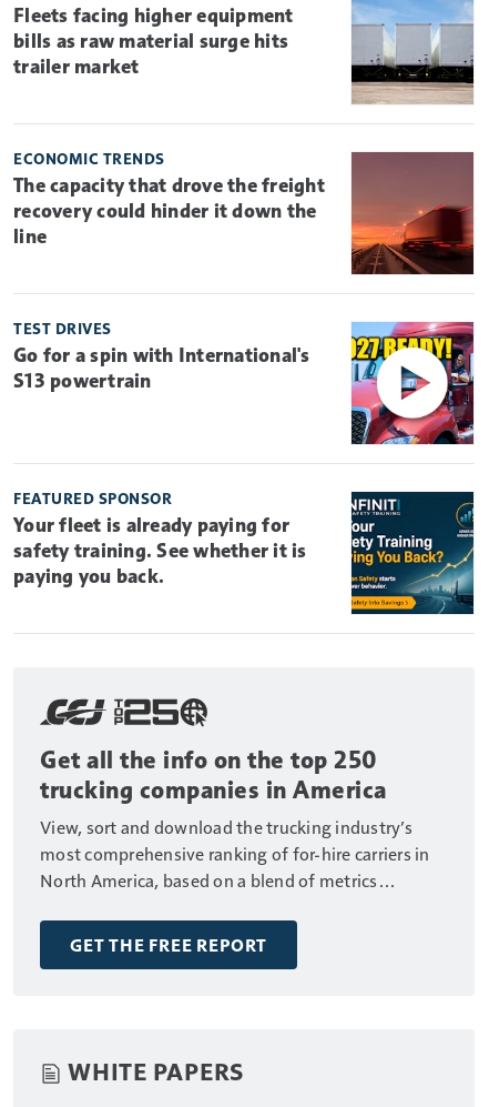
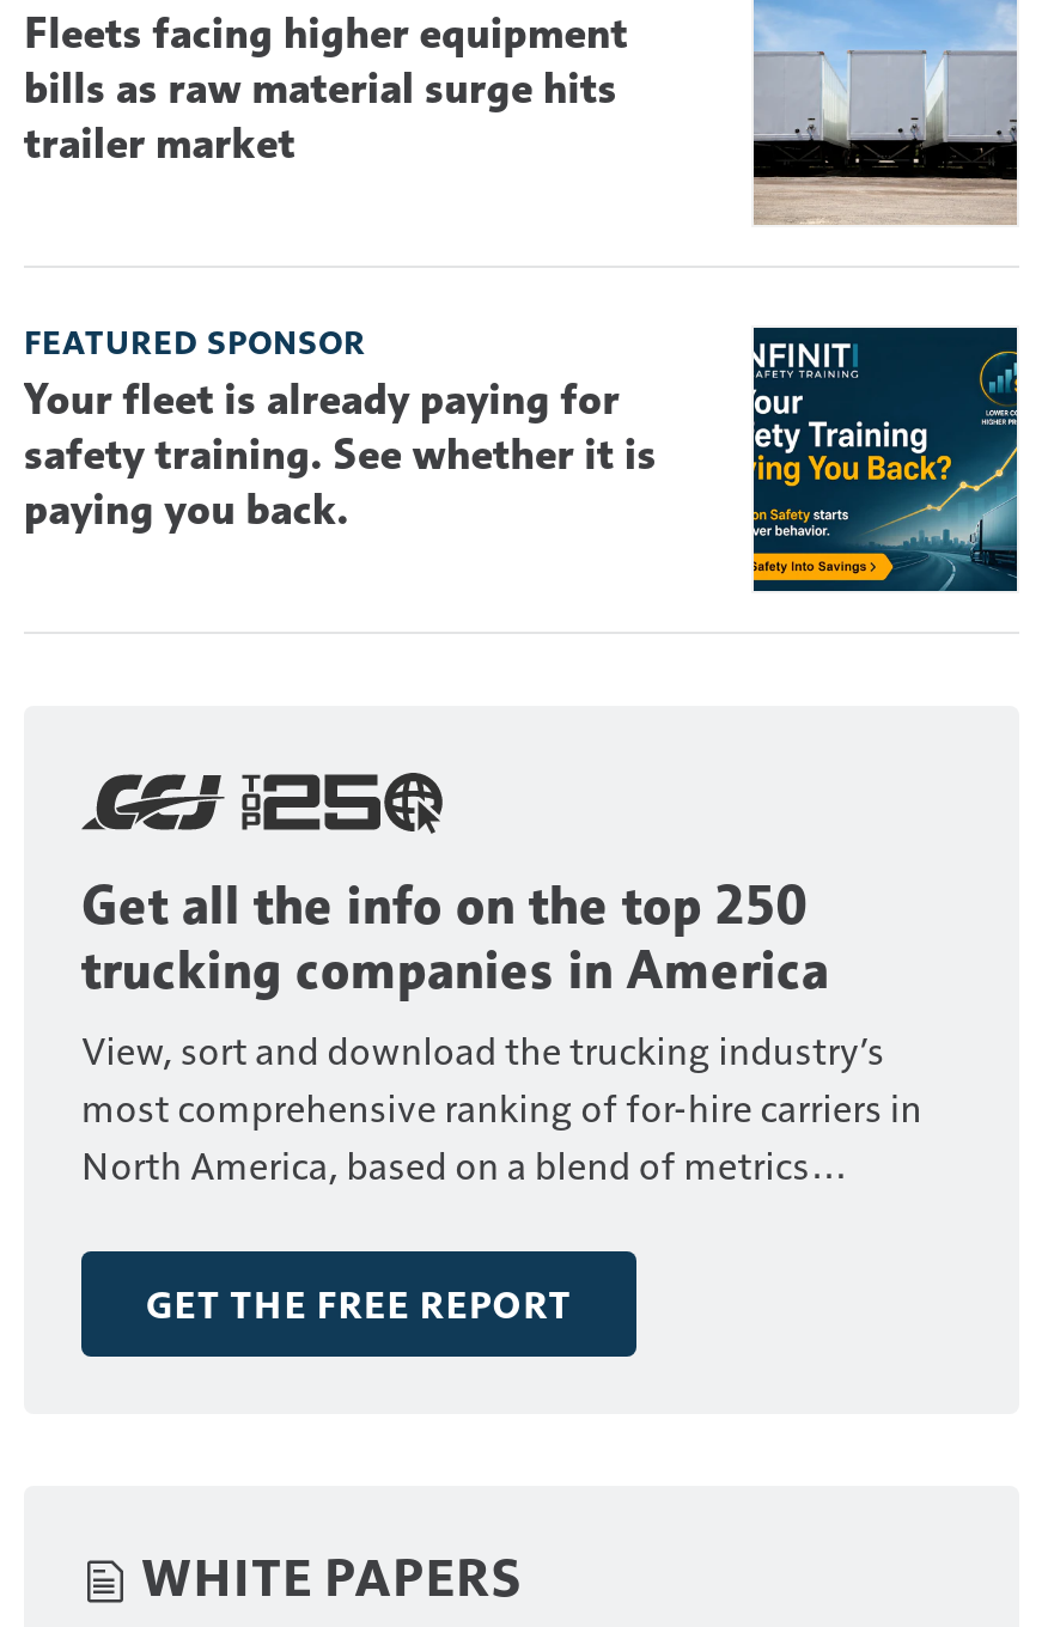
[13,149,475,275] [image] | ECONOMIC TRENDS | The capacity that drove the freight | recovery could hinder it down the | line -> none
[13,319,475,445] [image] | TEST DRIVES | Go for a spin with International's | S13 powertrain -> none

